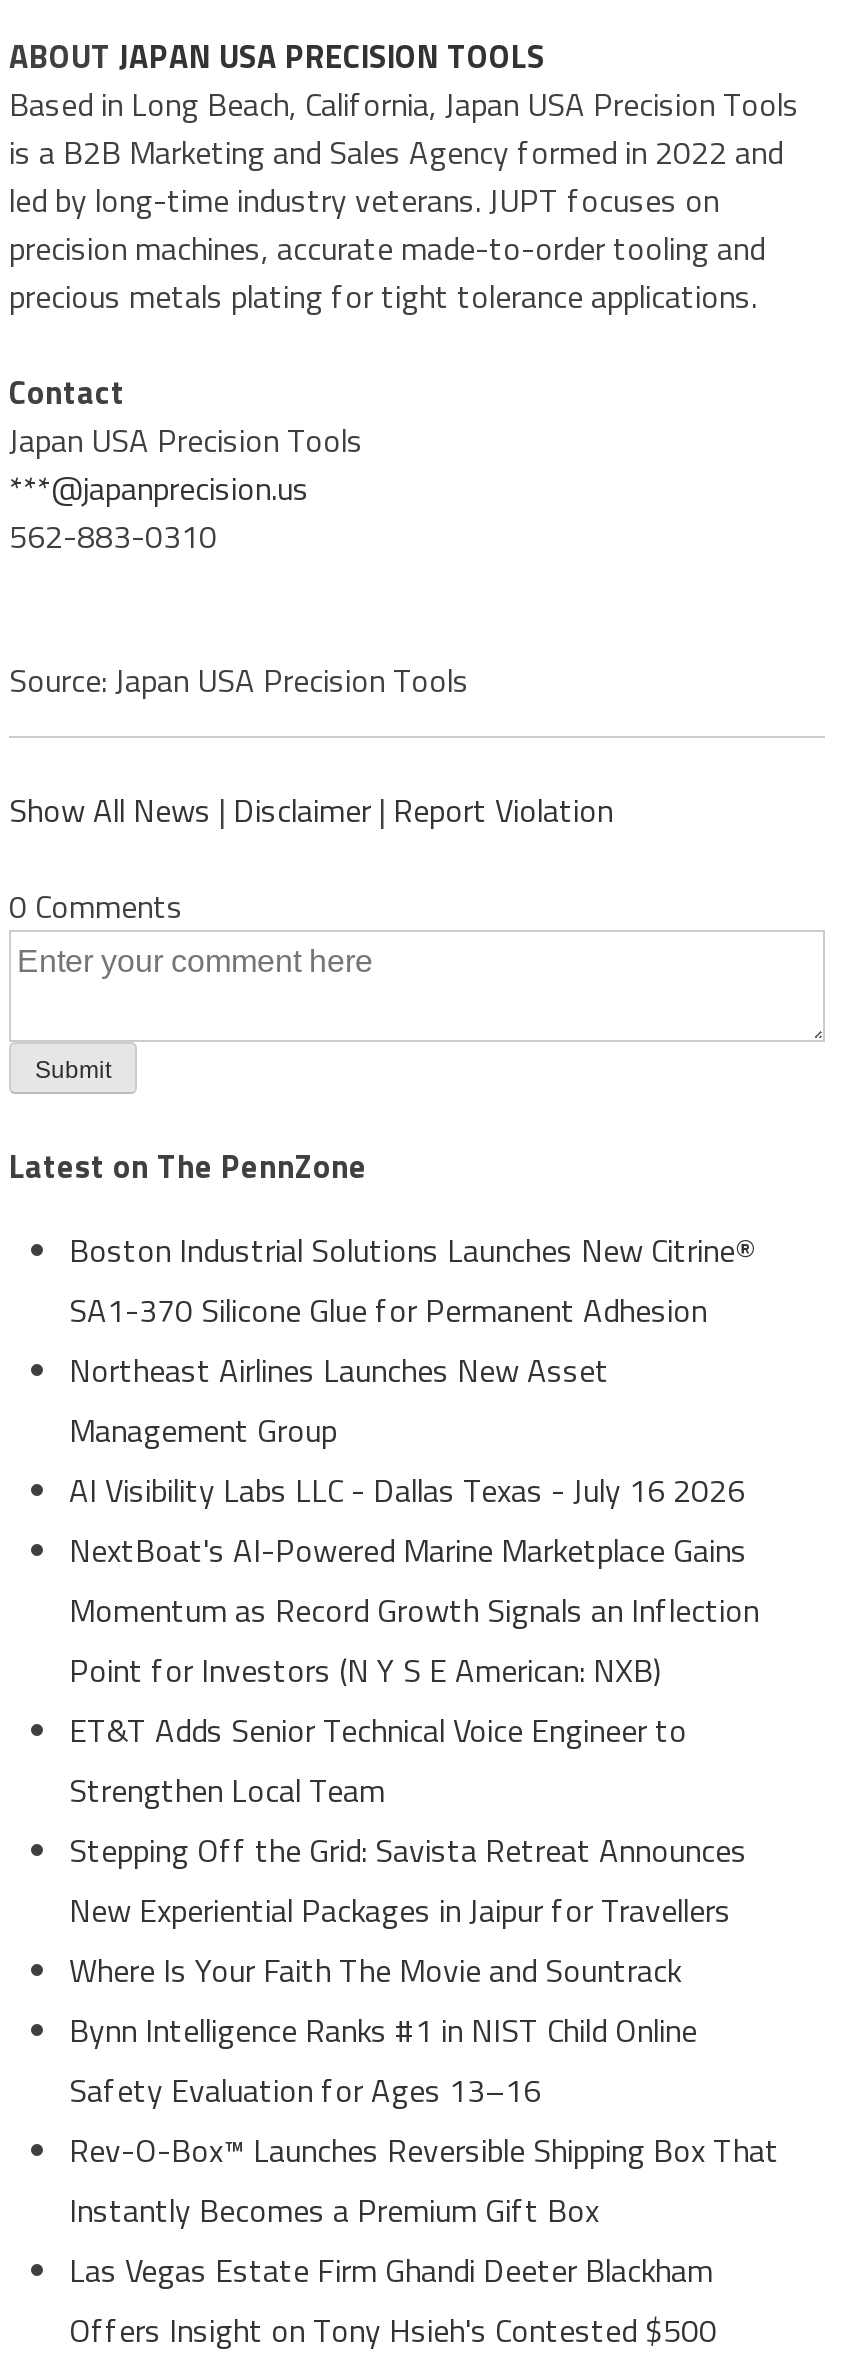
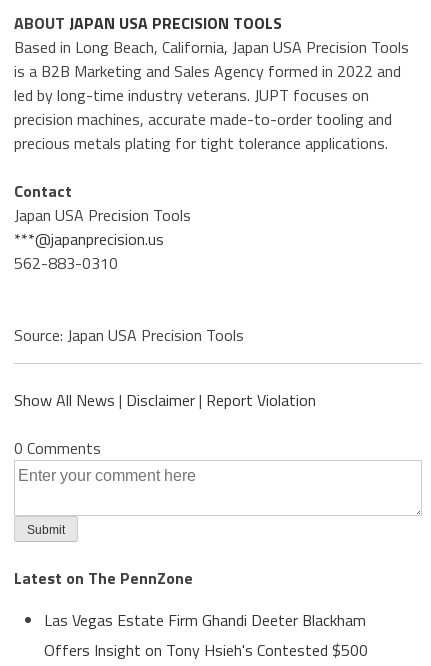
[69,1226,779,2234] Boston Industrial Solutions Launches New Citrine® | SA1-370 Silicone Glue for Permanent Adhesion | Northeast Airlines Launches New Asset | Management Group | AI Visibility Labs LLC - Dallas Texas - July 16 2026 | NextBoat's AI-Powered Marine Marketplace Gains | Momentum as Record Growth Signals an Inflection | Point for Investors (N Y S E American: NXB) | ET&T Adds Senior Technical Voice Engineer to | Strengthen Local Team | Stepping Off the Grid: Savista Retreat Announces | New Experiential Packages in Jaipur for Travellers | Where Is Your Faith The Movie and Sountrack | Bynn Intelligence Ranks #1 in NIST Child Online | Safety Evaluation for Ages 13–16 | Rev-O-Box™ Launches Reversible Shipping Box That | Instantly Becomes a Premium Gift Box -> none

